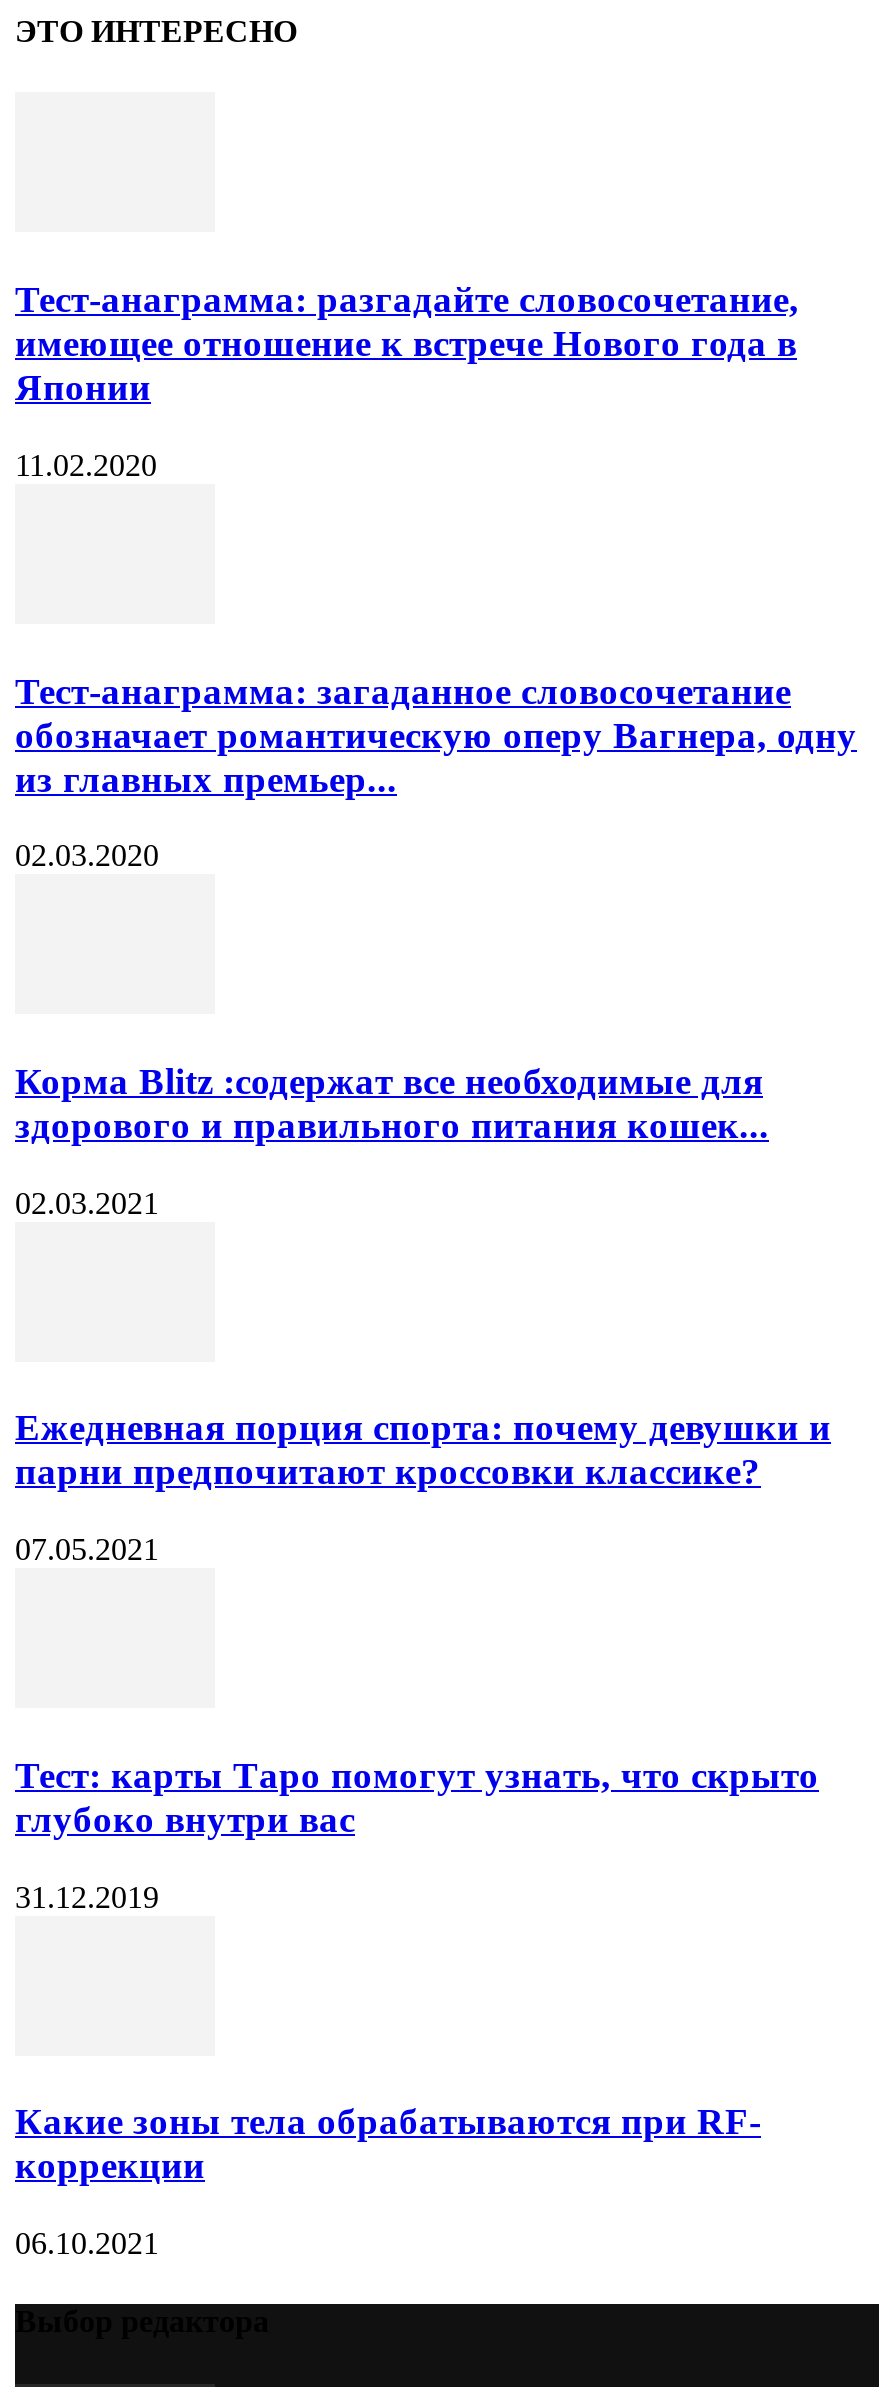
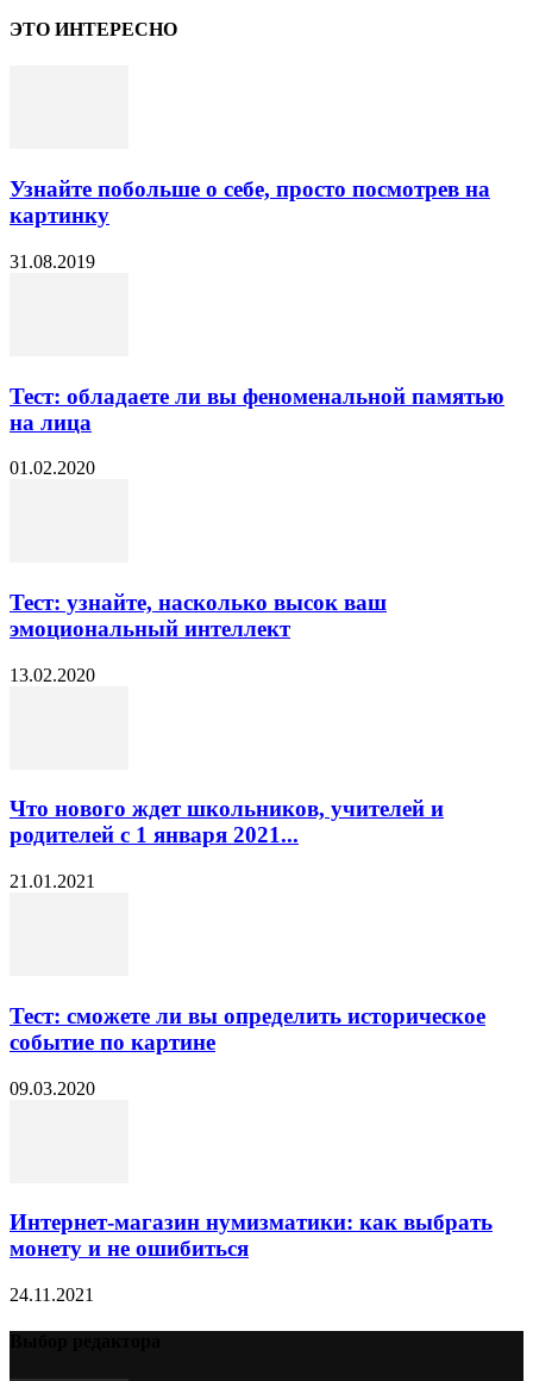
[15,278,799,408] Тест-анаграмма: разгадайте словосочетание, | имеющее отношение к встрече Нового года в | Японии -> [10,176,490,228] Узнайте побольше о себе, просто посмотрев на | картинку
[15,448,157,482] 11.02.2020 -> [10,251,95,271] 31.08.2019
[15,669,857,799] Тест-анаграмма: загаданное словосочетание | обозначает романтическую оперу Вагнера, одну | из главных премьер... -> [10,383,504,434] Тест: обладаете ли вы феноменальной памятью | на лица
[15,839,159,873] 02.03.2020 -> [10,458,95,478] 01.02.2020
[15,1060,769,1146] Корма Blitz :содержат все необходимые для | здорового и правильного питания кошек... -> [10,590,387,641] Тест: узнайте, насколько высок ваш | эмоциональный интеллект
[15,1185,159,1219] 02.03.2021 -> [10,665,95,685] 13.02.2020
[15,1407,831,1493] Ежедневная порция спорта: почему девушки и | парни предпочитают кроссовки классике? -> [10,796,444,848] Что нового ждет школьников, учителей и | родителей с 1 января 2021...
[15,1532,159,1566] 07.05.2021 -> [10,871,95,892] 21.01.2021
[15,1754,819,1840] Тест: карты Таро помогут узнать, что скрыто | глубоко внутри вас -> [10,1003,485,1054] Тест: сможете ли вы определить историческое | событие по картине
[15,1879,159,1913] 31.12.2019 -> [10,1078,95,1098] 09.03.2020
[15,2101,761,2187] Какие зоны тела обрабатываются при RF- | коррекции -> [10,1210,493,1261] Интернет-магазин нумизматики: как выбрать | монету и не ошибиться
[15,2226,159,2260] 06.10.2021 -> [10,1284,94,1305] 24.11.2021

